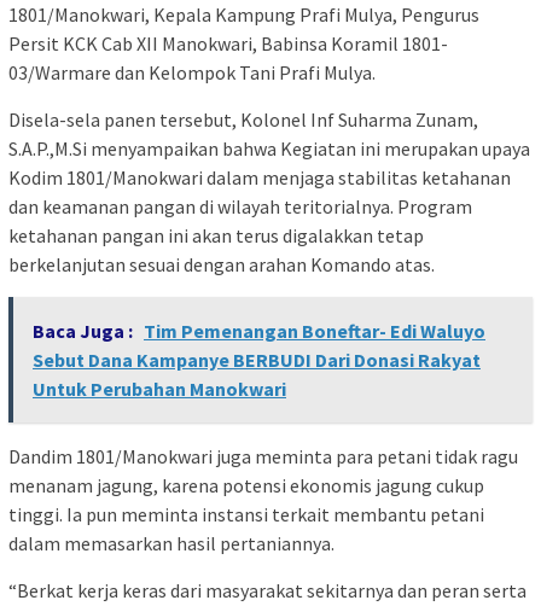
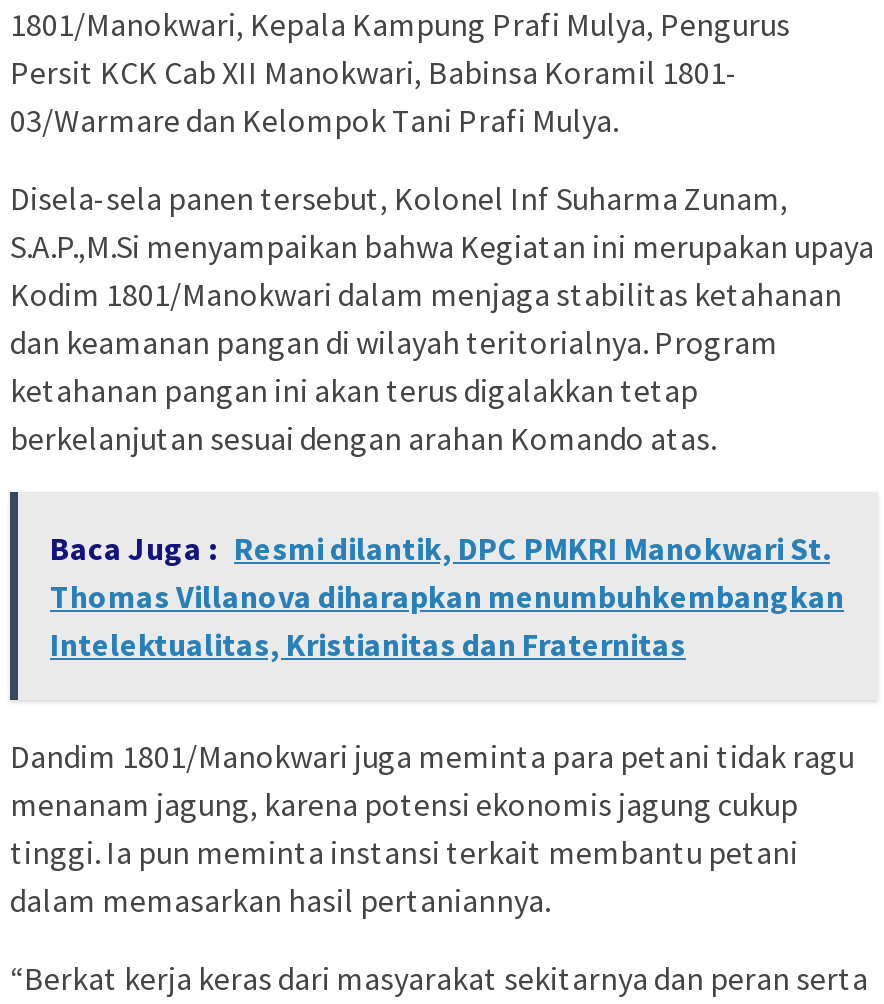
[33,319,485,401] Baca Juga : Tim Pemenangan Boneftar- Edi Waluyo | Sebut Dana Kampanye BERBUDI Dari Donasi Rakyat | Untuk Perubahan Manokwari -> [50,529,844,665] Baca Juga : Resmi dilantik, DPC PMKRI Manokwari St. | Thomas Villanova diharapkan menumbuhkembangkan | Intelektualitas, Kristianitas dan Fraternitas

